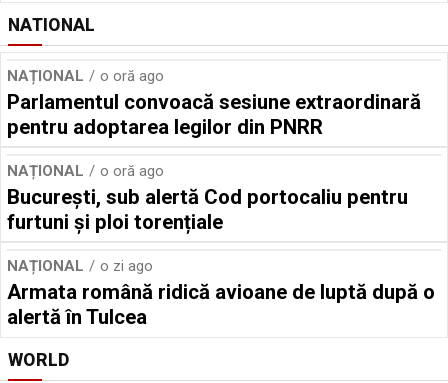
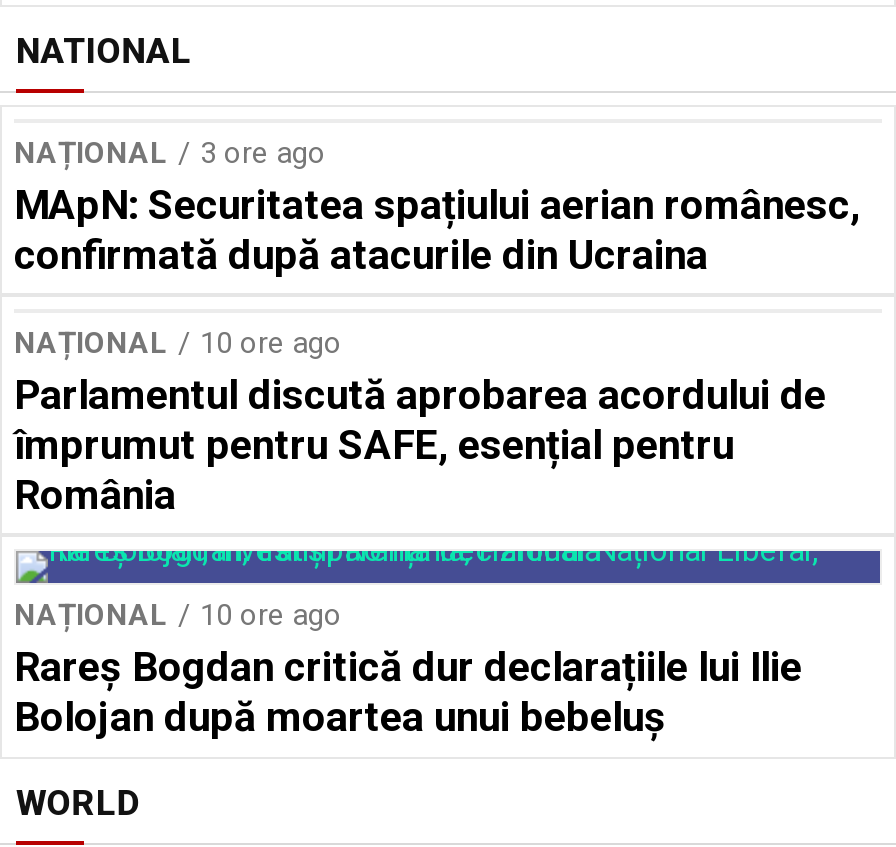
[7,67,421,139] o oră ago | Parlamentul convoacă sesiune extraordinară | pentru adoptarea legilor din PNRR -> [14,135,860,279] 3 ore ago | MApN: Securitatea spațiului aerian românesc, | confirmată după atacurile din Ucraina
[7,162,408,234] o oră ago | București, sub alertă Cod portocaliu pentru | furtuni și ploi torențiale -> [14,325,826,519] 10 ore ago | Parlamentul discută aprobarea acordului de | împrumut pentru SAFE, esențial pentru | România
[7,257,435,329] o zi ago | Armata română ridică avioane de luptă după o | alertă în Tulcea -> [14,597,802,741] 10 ore ago | Rareș Bogdan critică dur declarațiile lui Ilie | Bolojan după moartea unui bebeluș

